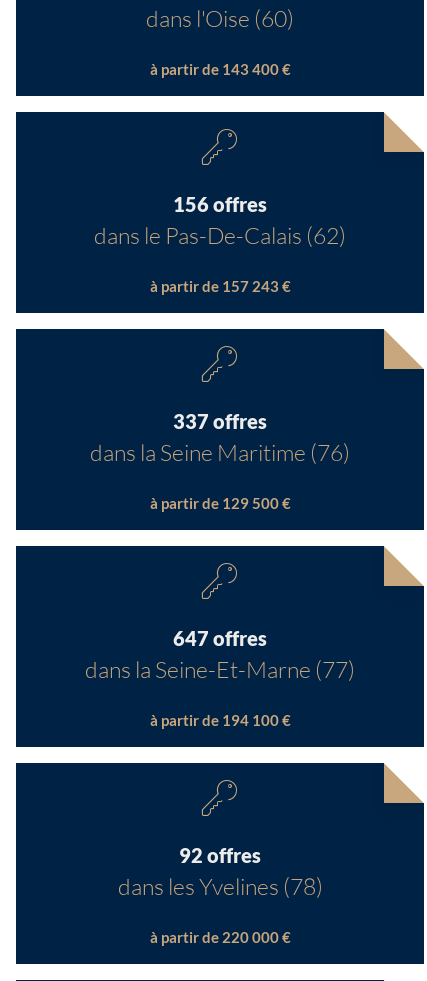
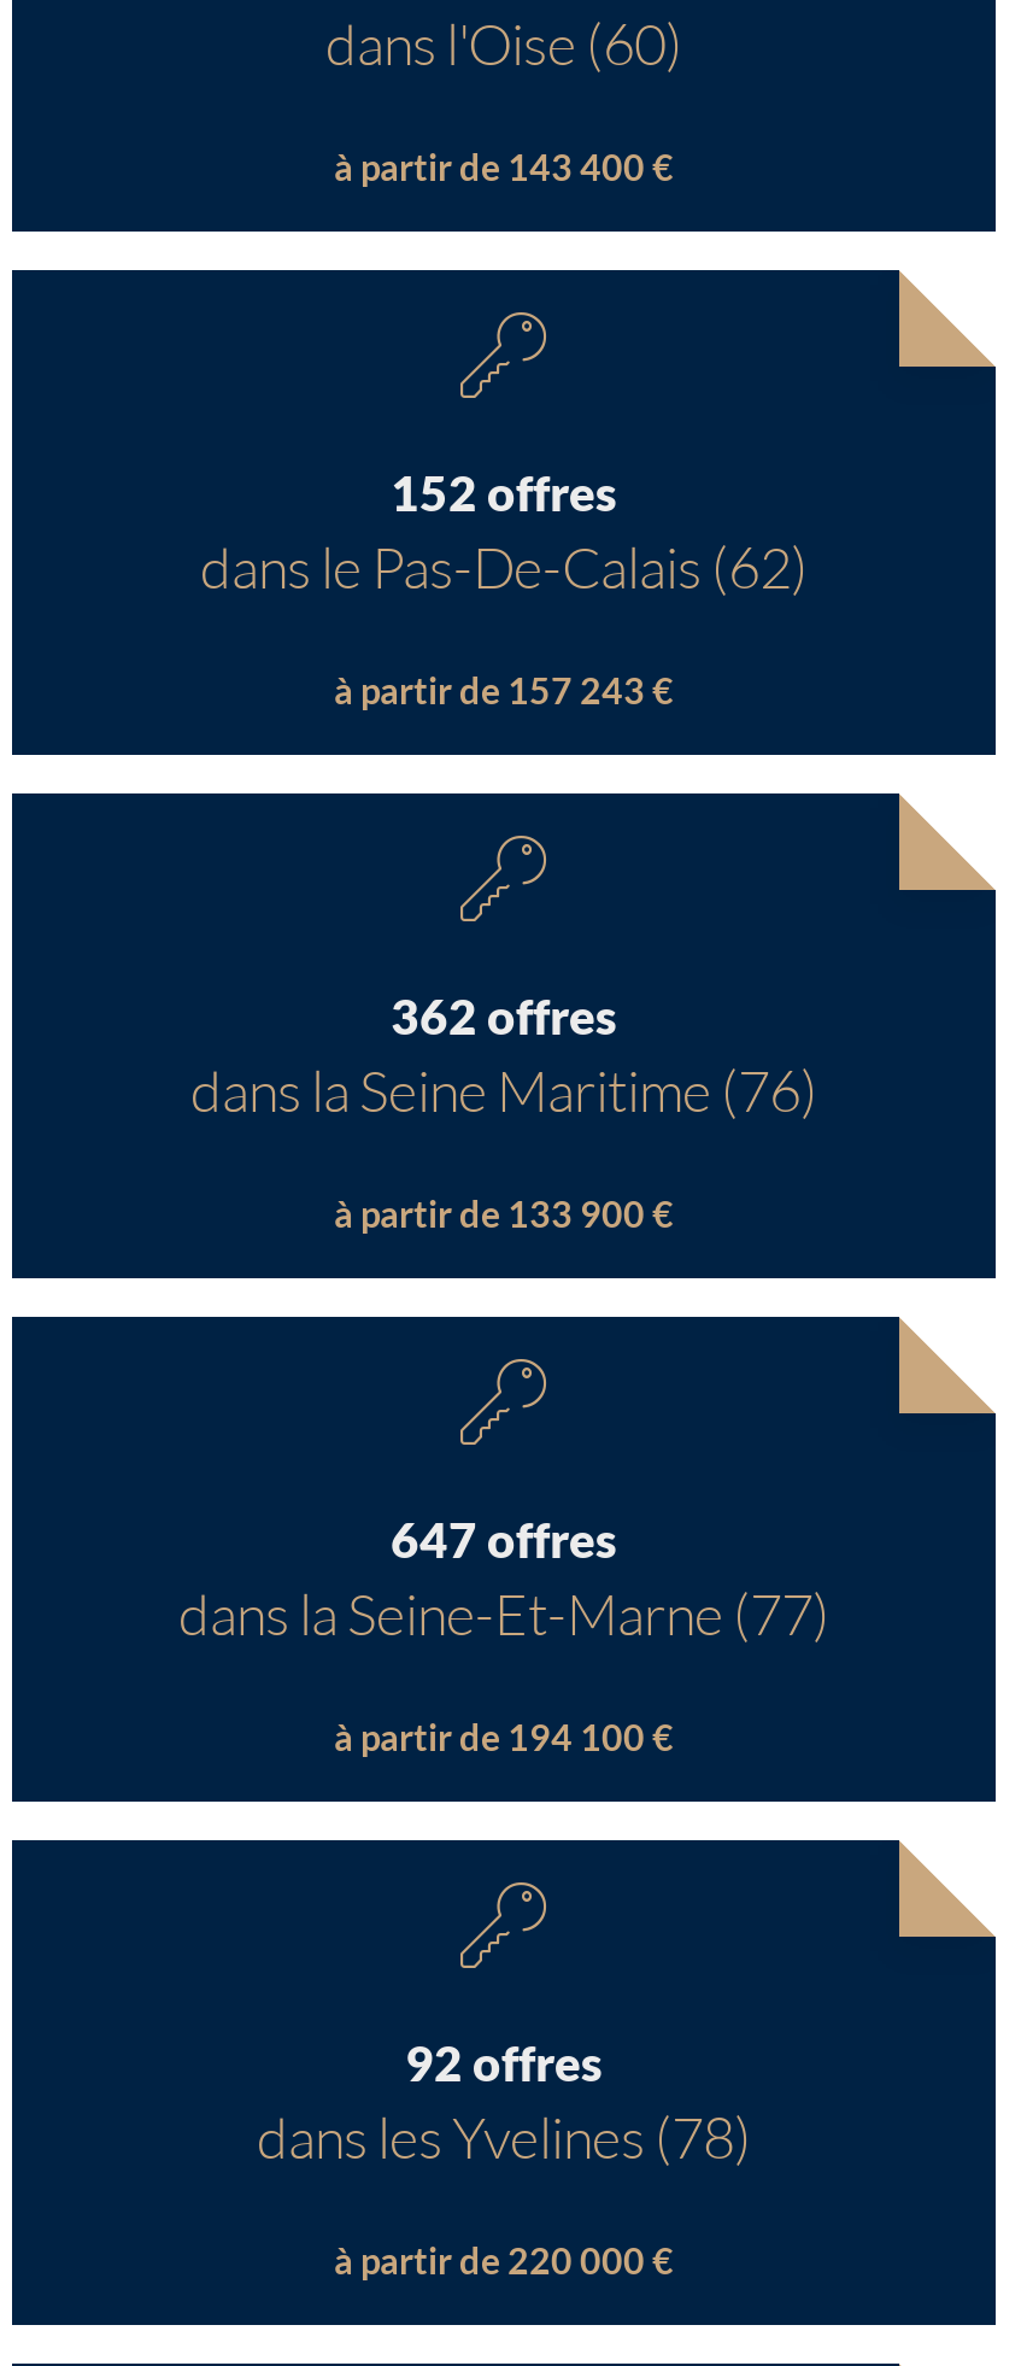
[173,191,267,215] 156 offres -> [391,462,617,520] 152 offres
[173,408,267,432] 337 offres -> [391,985,617,1043] 362 offres
[149,494,290,512] à partir de 129 500 € -> [334,1191,674,1235] à partir de 133 900 €

